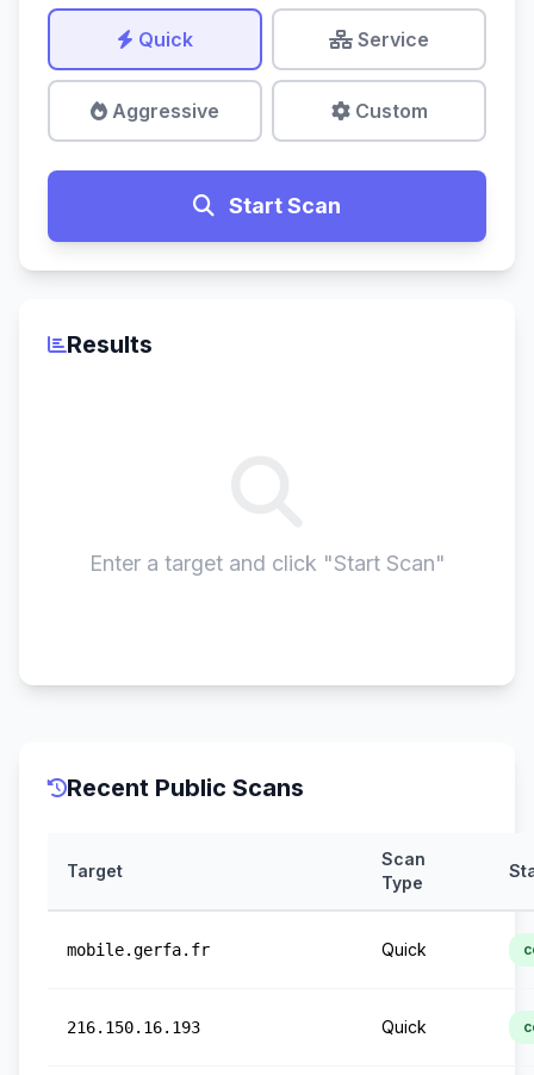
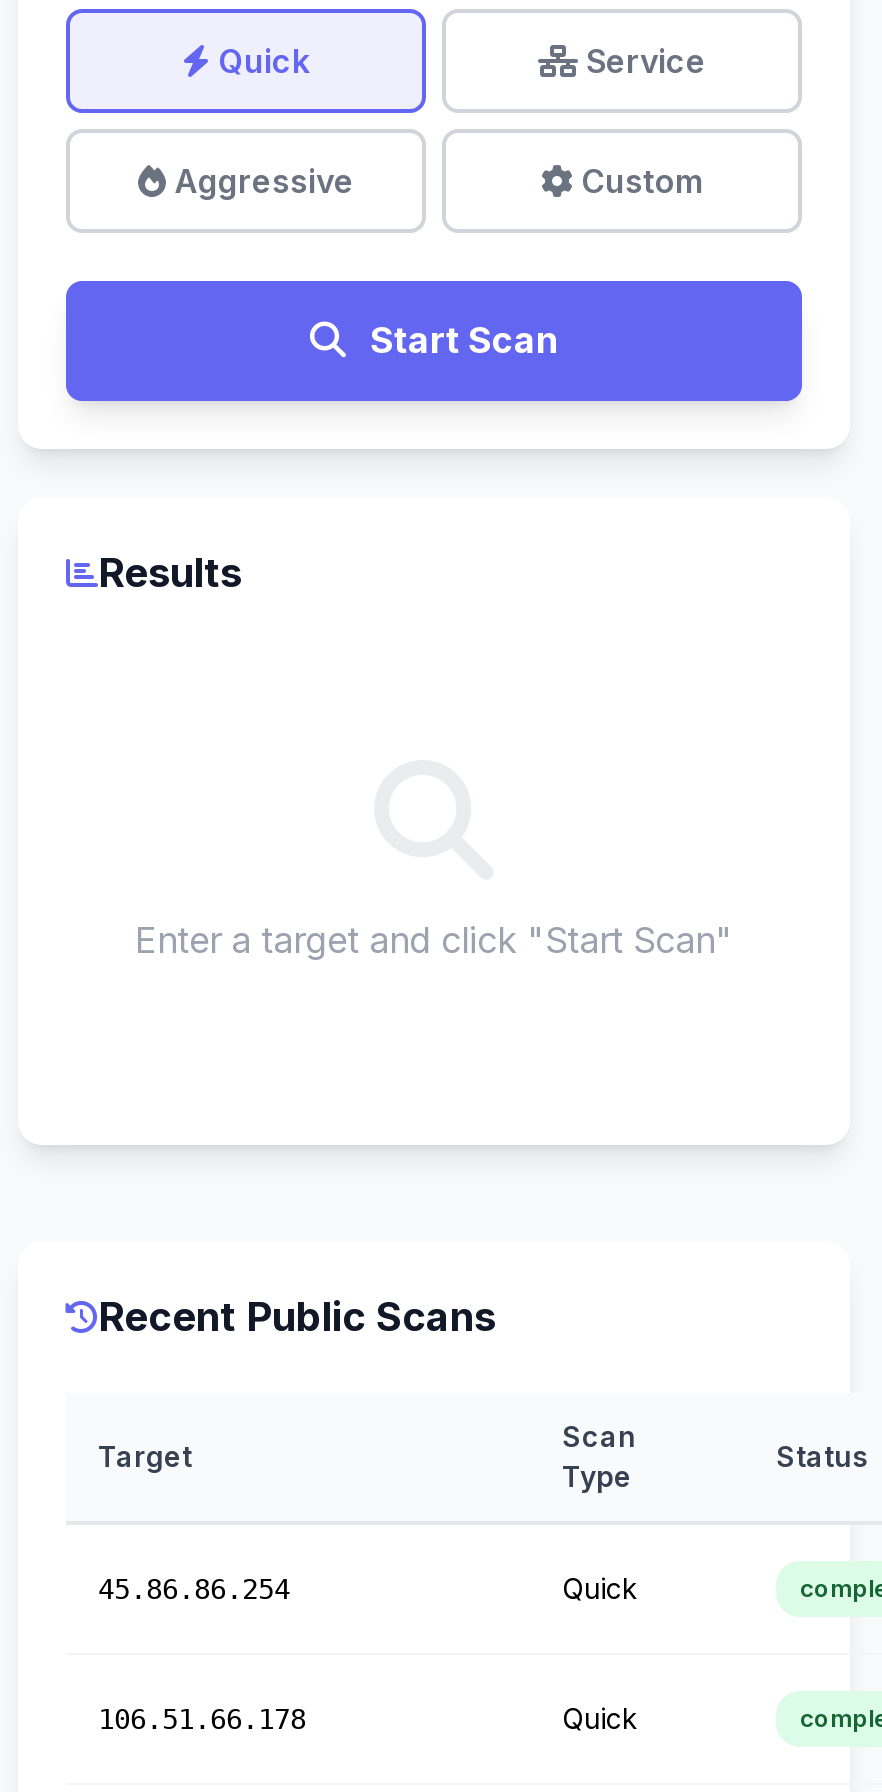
[67,940,210,959] mobile.gerfa.fr -> [98,1573,290,1605] 45.86.86.254
[67,1018,200,1037] 216.150.16.193 -> [98,1703,306,1735] 106.51.66.178

